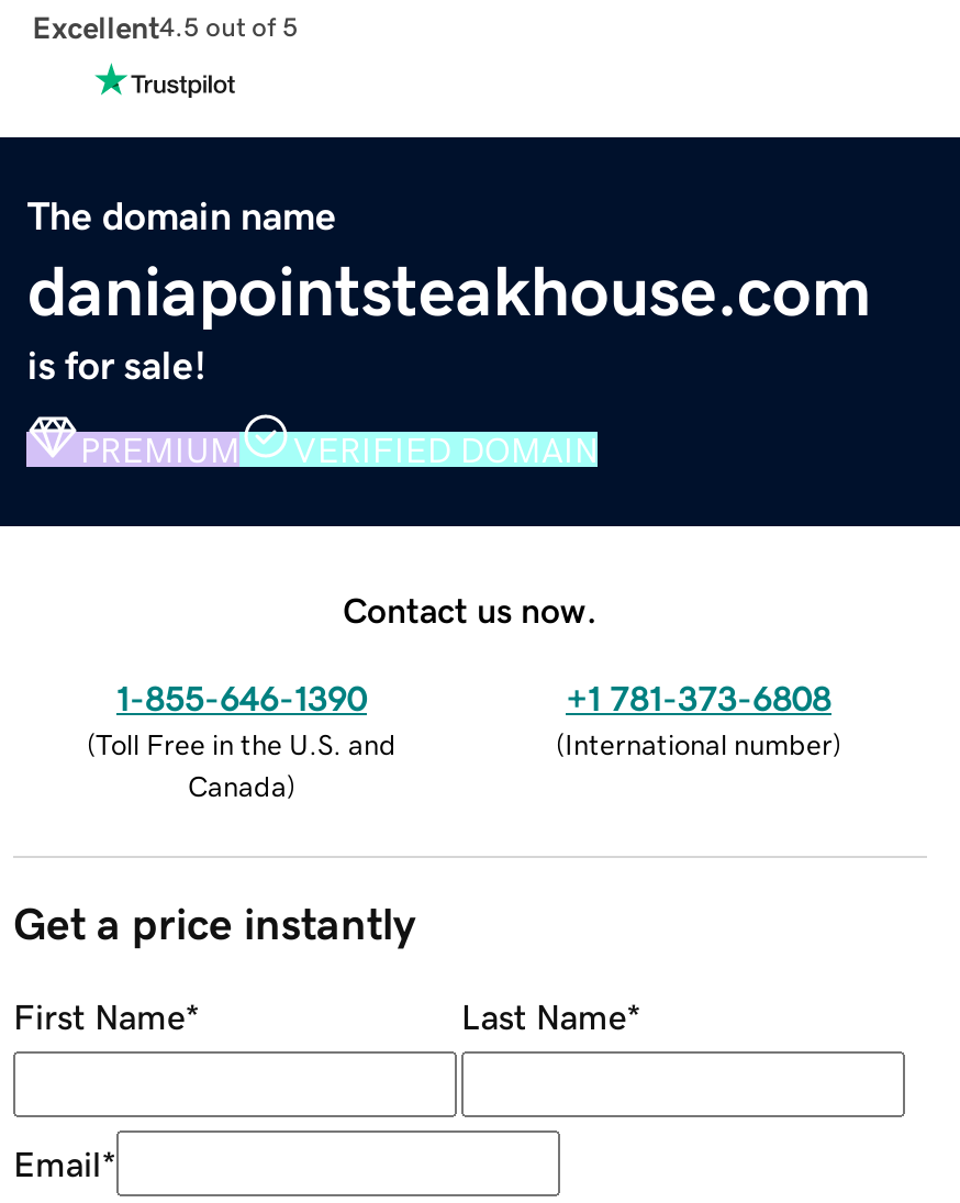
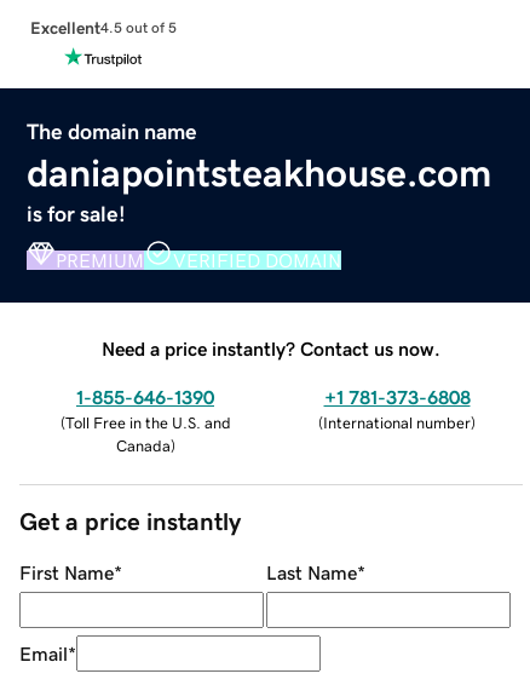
[343,591,598,626] Contact us now. -> [102,338,440,358] Need a price instantly? Contact us now.

